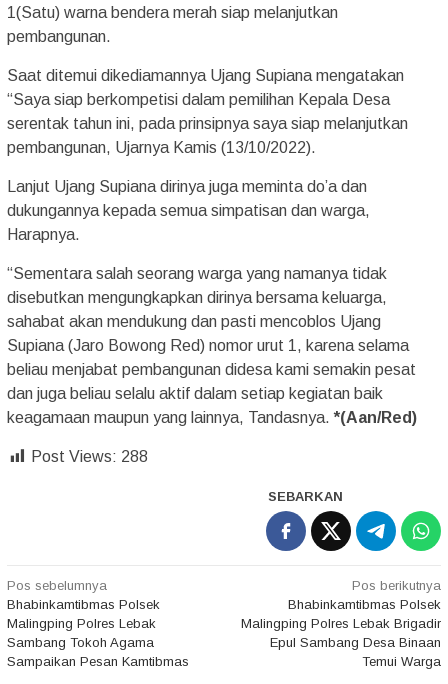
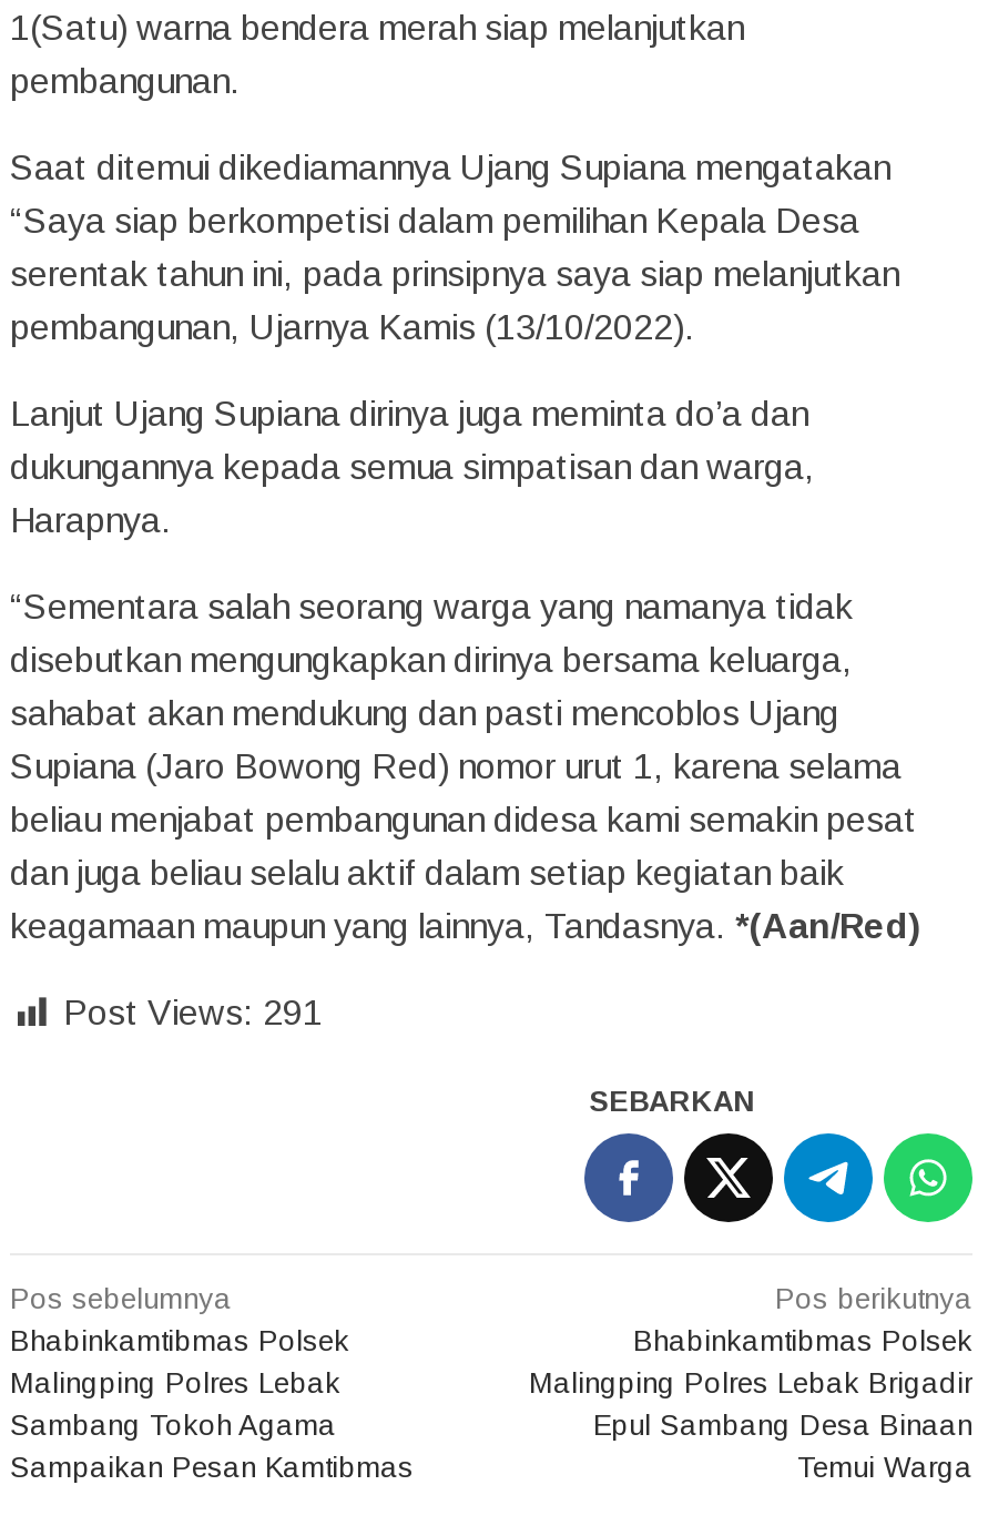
[31,448,148,465] Post Views: 288 -> [63,995,323,1032] Post Views: 291

